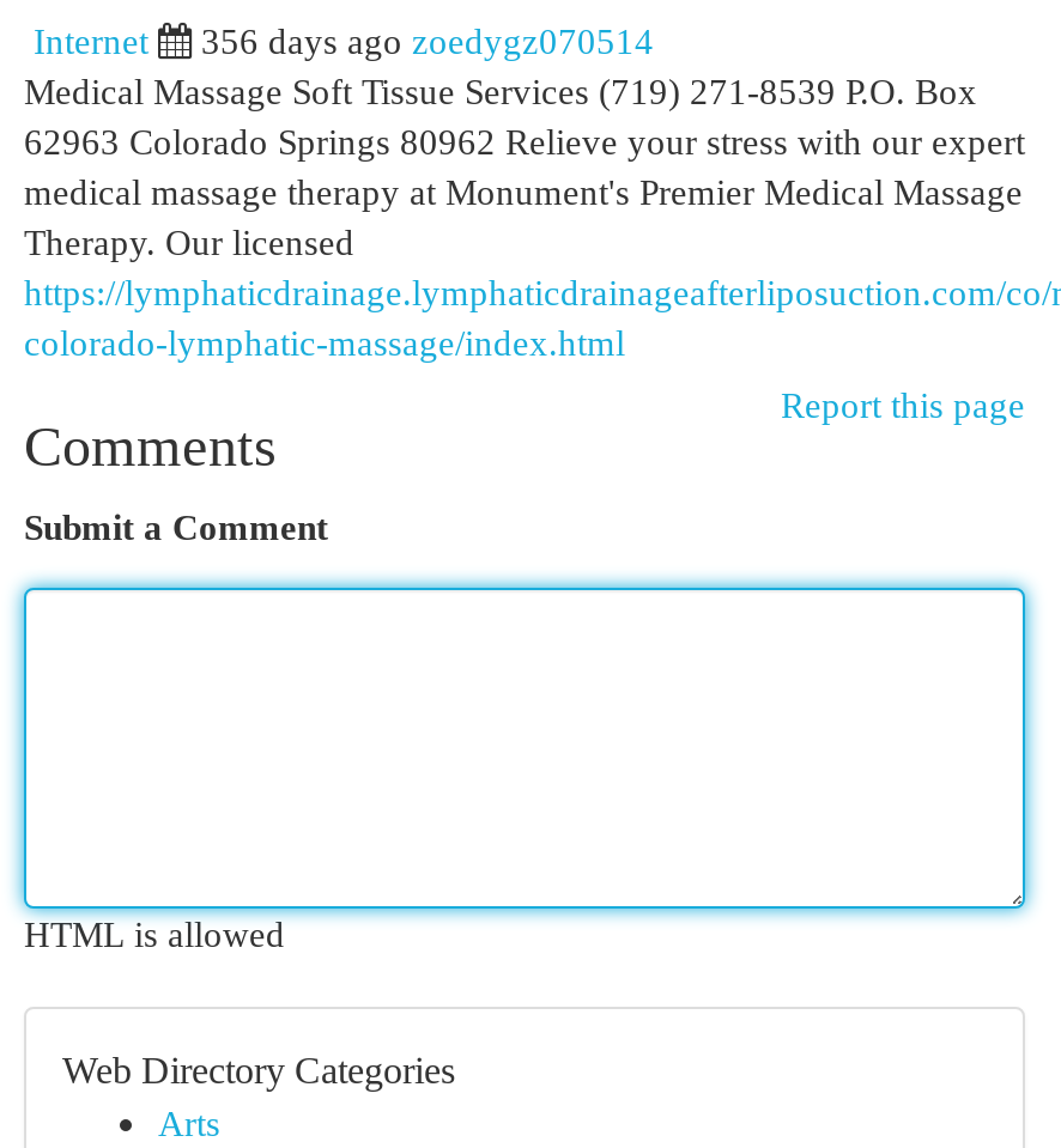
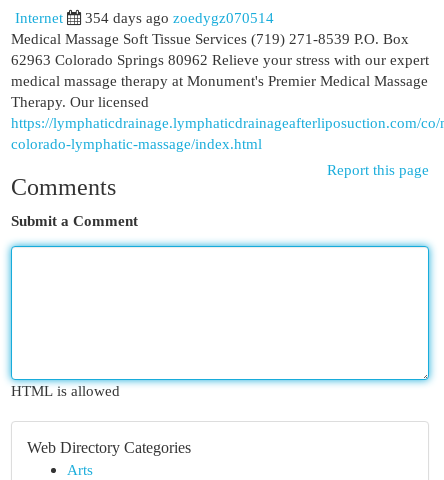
[201,20,654,61] 356 days ago zoedygz070514 -> [85,9,274,26] 354 days ago zoedygz070514

